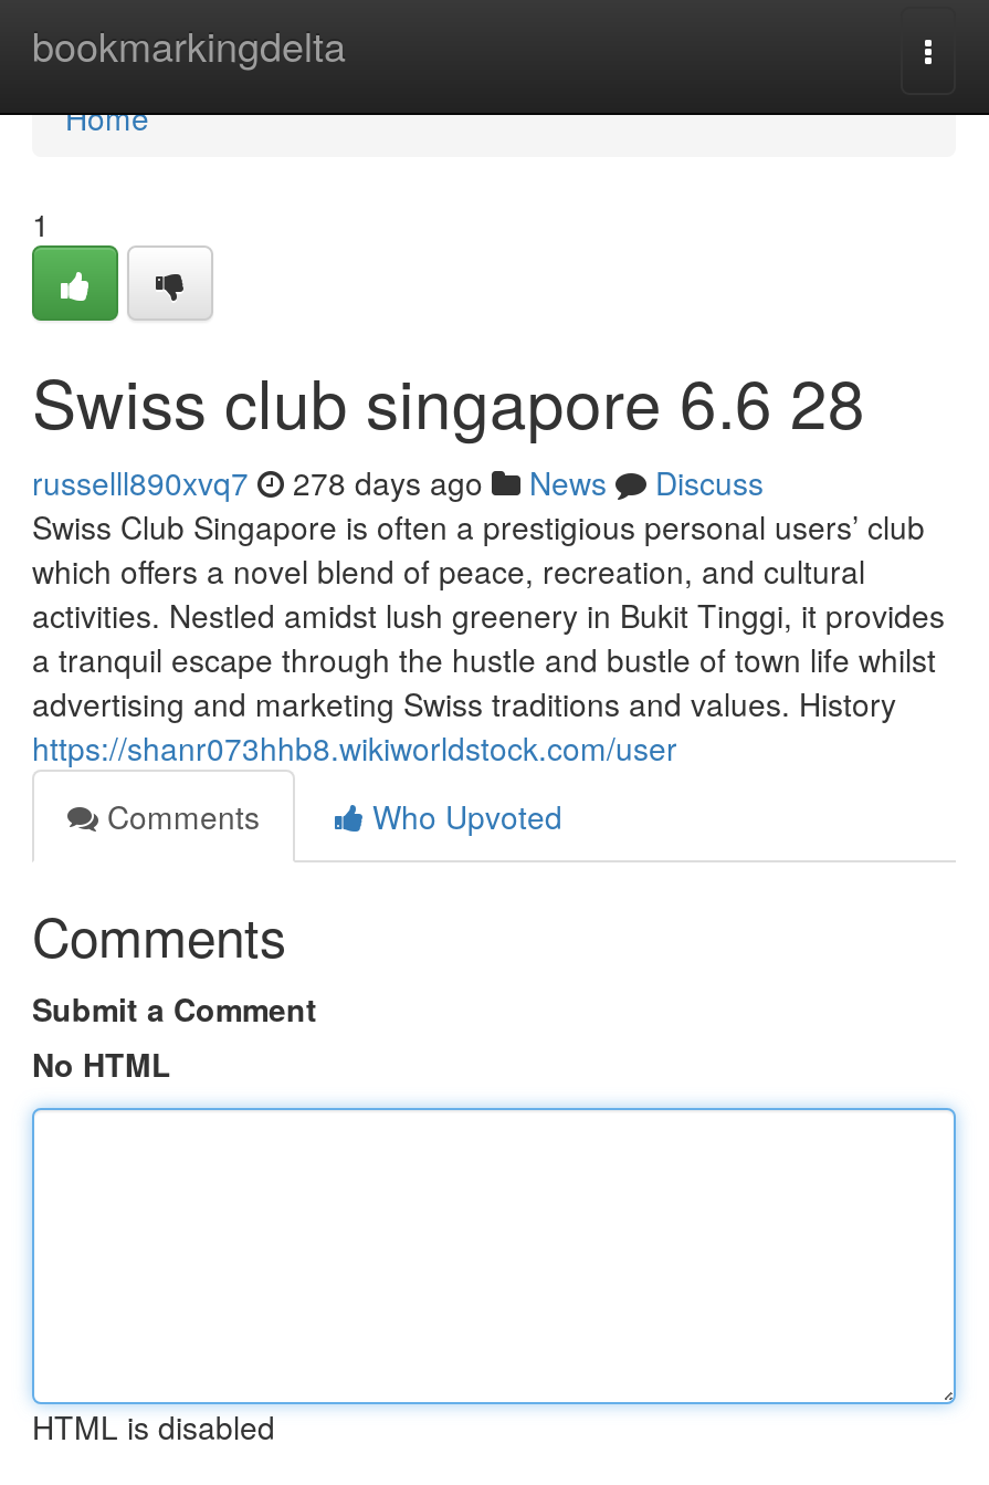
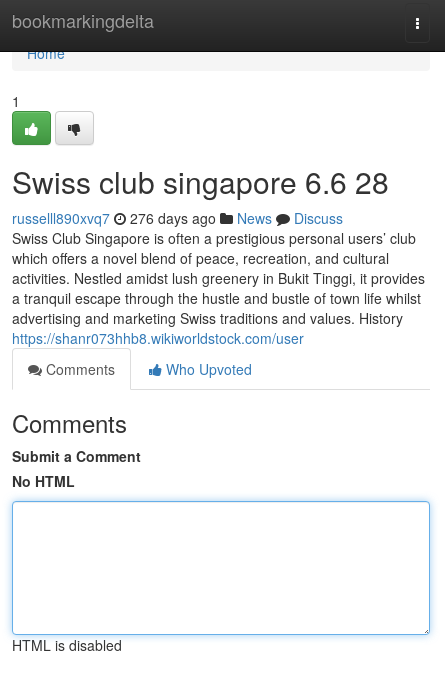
[32,460,764,504] russelll890xvq7 278 days ago News Discuss -> [12,208,343,228] russelll890xvq7 276 days ago News Discuss

